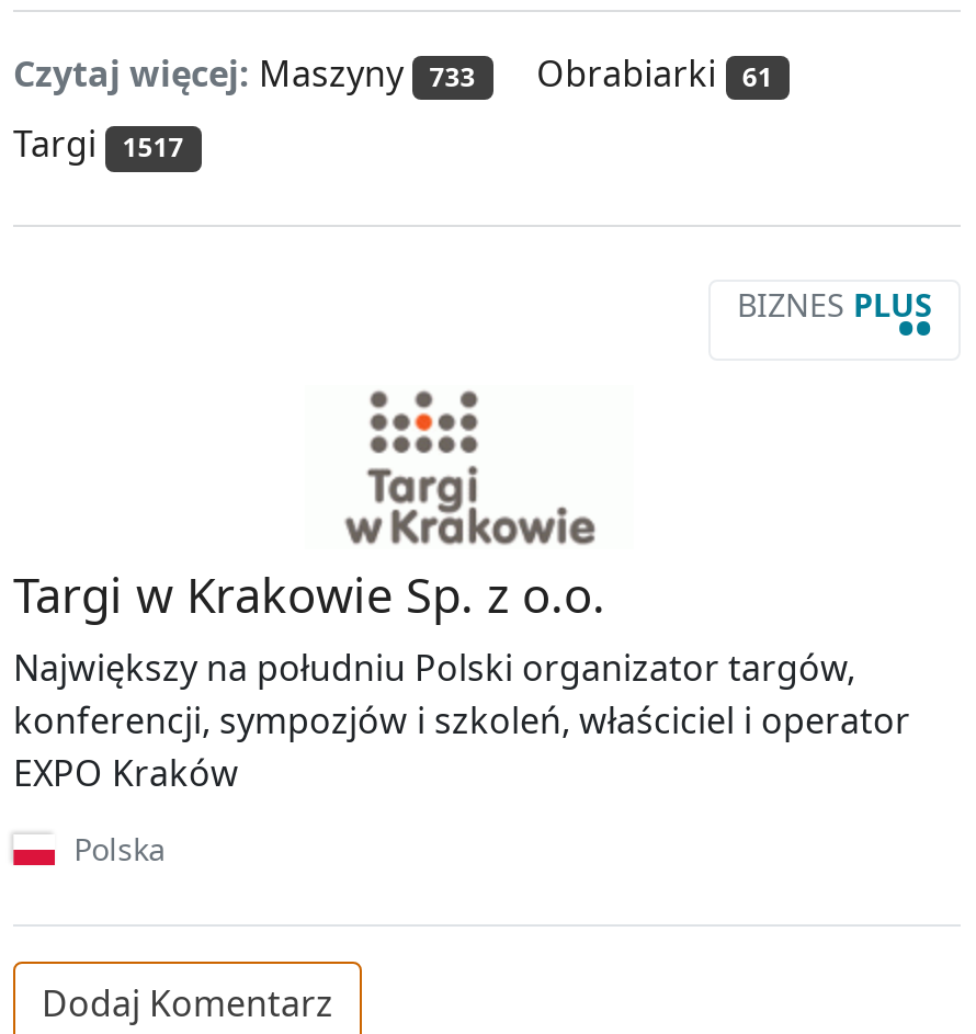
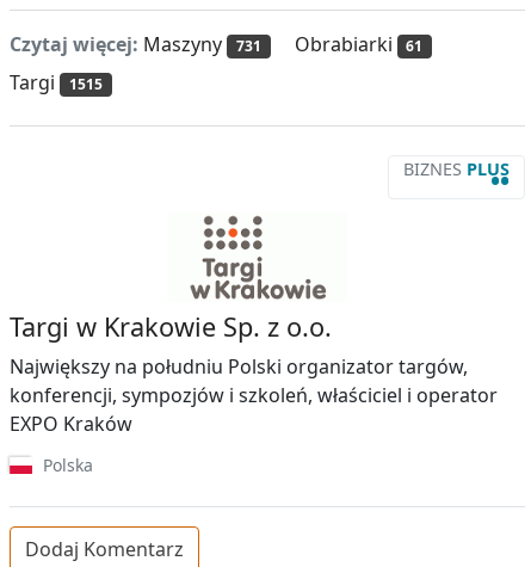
[13,49,773,98] Czytaj więcej: Maszyny 733 Obrabiarki 61 -> [10,31,423,57] Czytaj więcej: Maszyny 731 Obrabiarki 61
[13,120,184,168] Targi 1517 -> [10,69,102,96] Targi 1515

